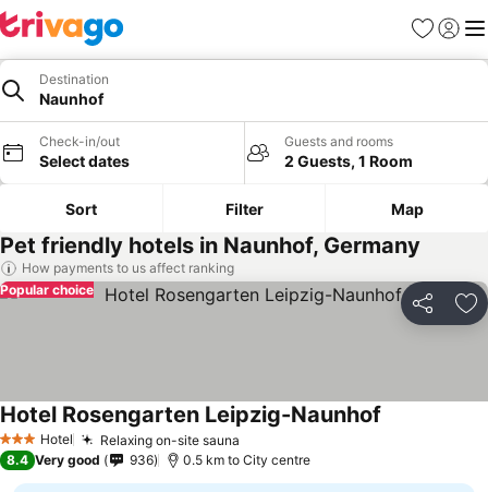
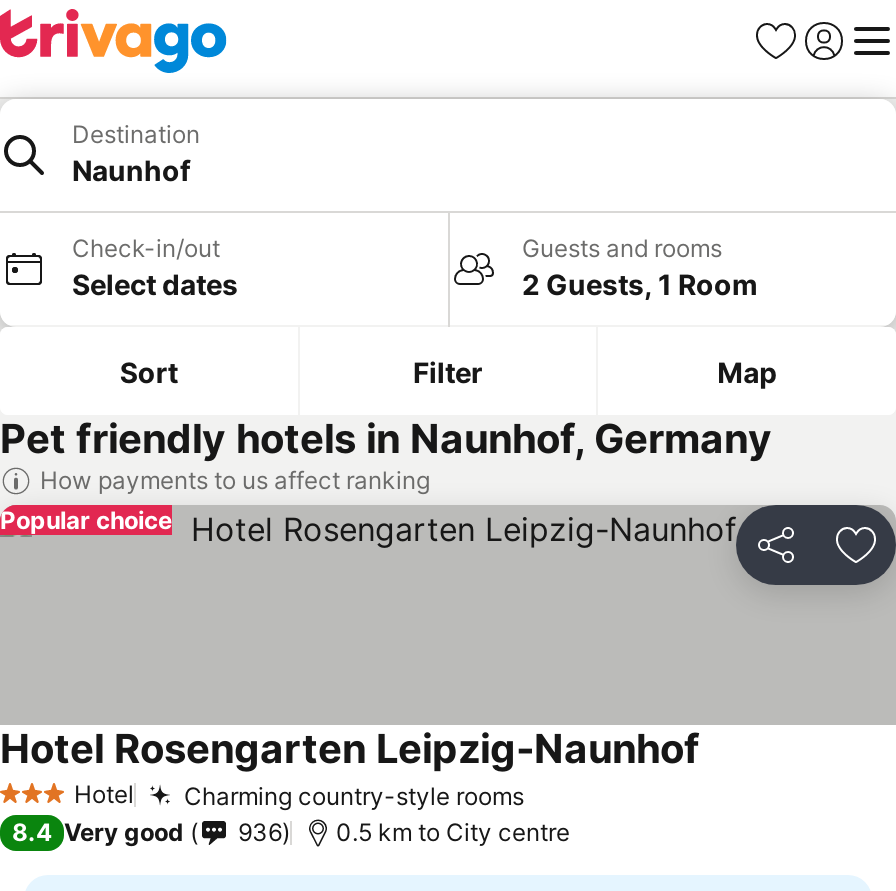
[100,431,240,448] Relaxing on-site sauna -> [184,780,524,810] Charming country-style rooms

